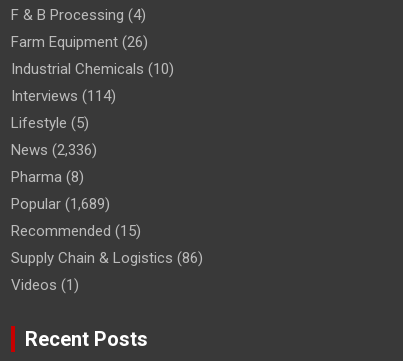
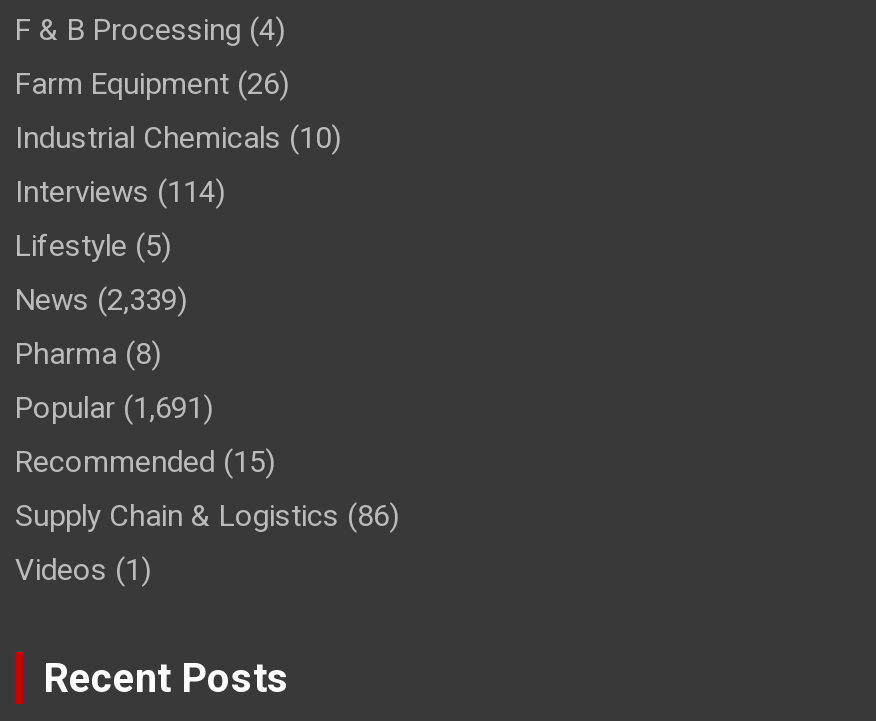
[11,141,97,159] News (2,336) -> [15,282,187,318] News (2,339)
[11,195,110,213] Popular (1,689) -> [15,390,213,426] Popular (1,691)

